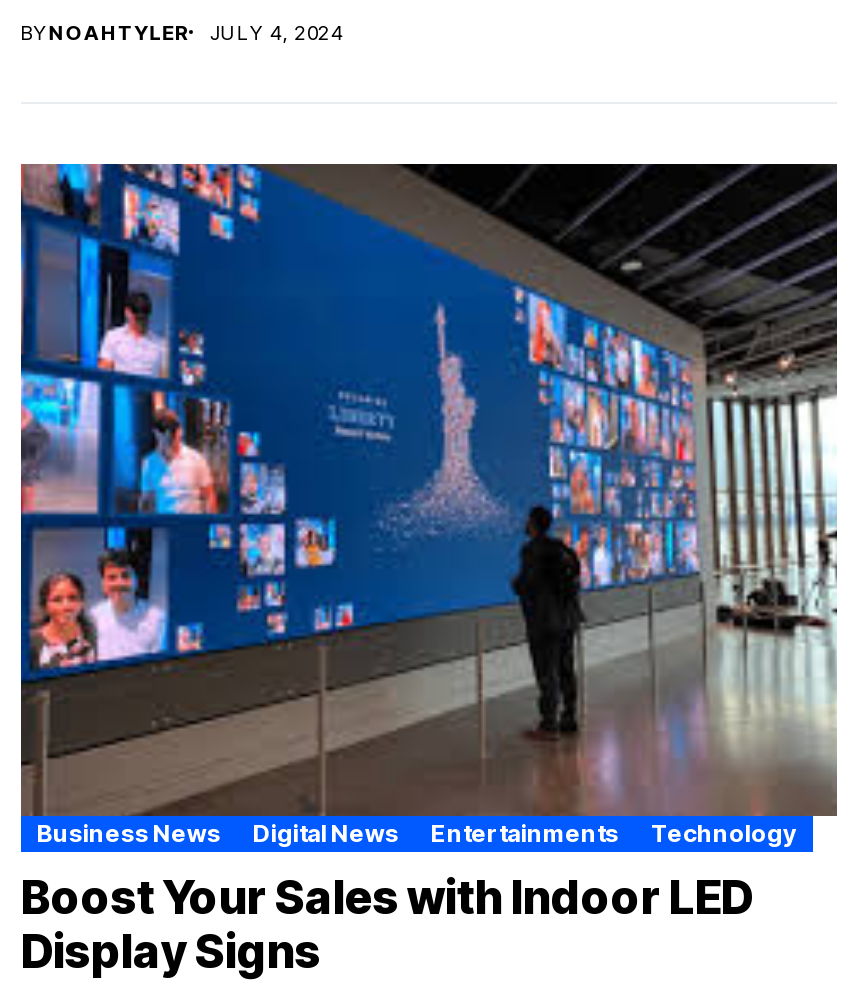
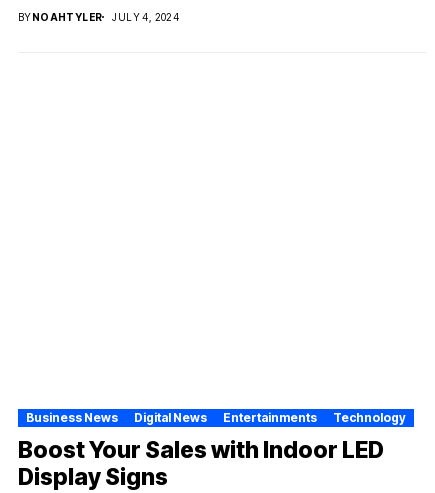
[19,162,839,818] [image] -> none

